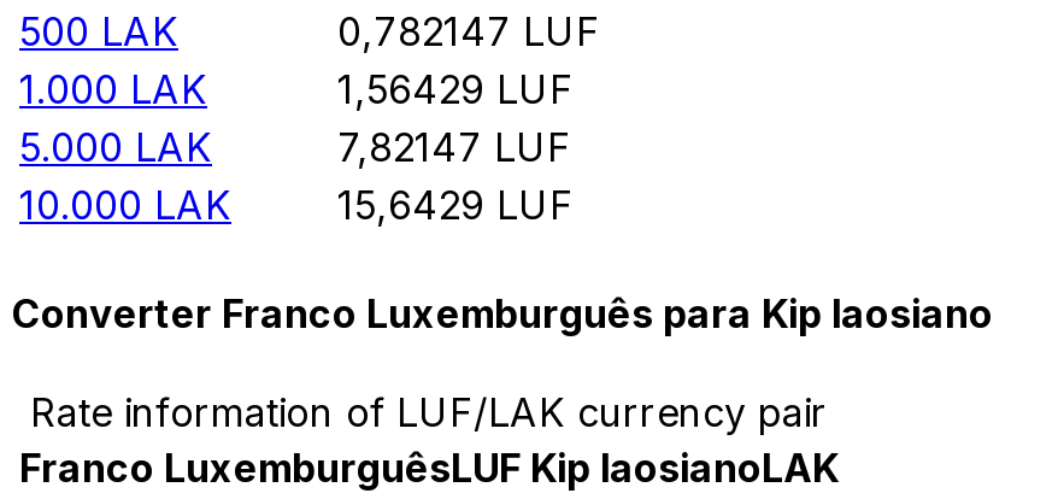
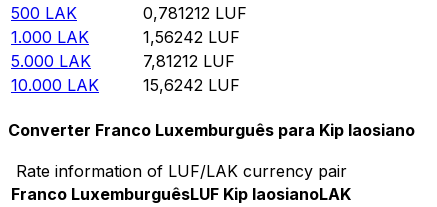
[337,8,600,57] 0,782147 LUF -> [143,3,247,23] 0,781212 LUF
[337,66,574,115] 1,56429 LUF -> [143,27,240,47] 1,56242 LUF
[337,124,571,172] 7,82147 LUF -> [143,51,235,71] 7,81212 LUF
[337,182,574,230] 15,6429 LUF -> [143,75,240,95] 15,6242 LUF

